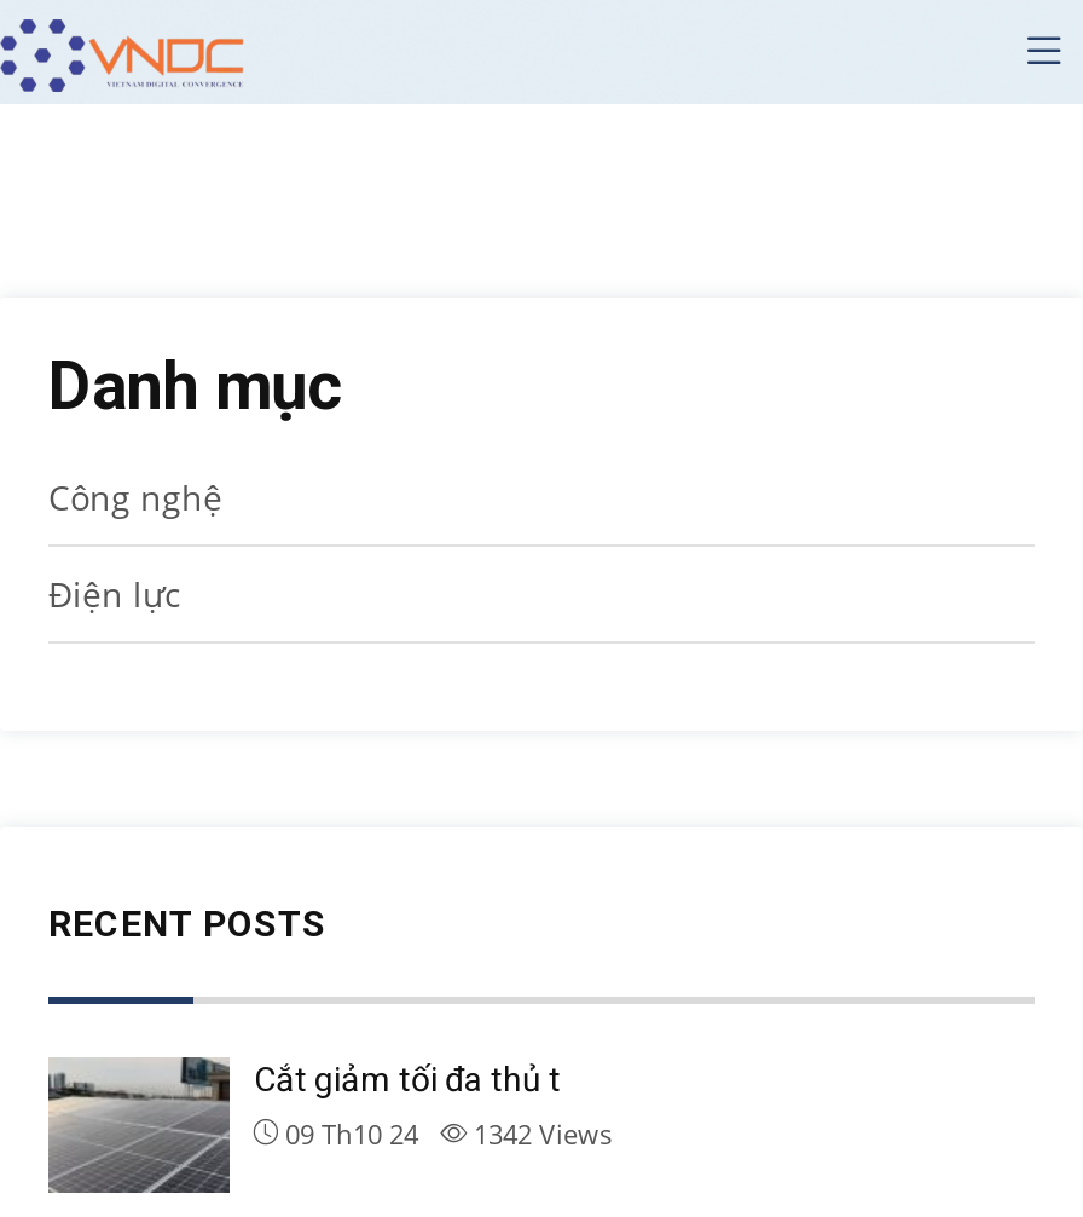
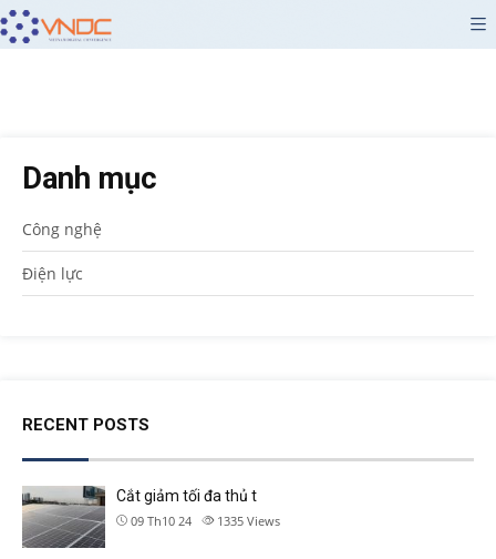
[285,1115,612,1152] 09 Th10 24 1342 Views -> [131,512,280,529] 09 Th10 24 1335 Views

